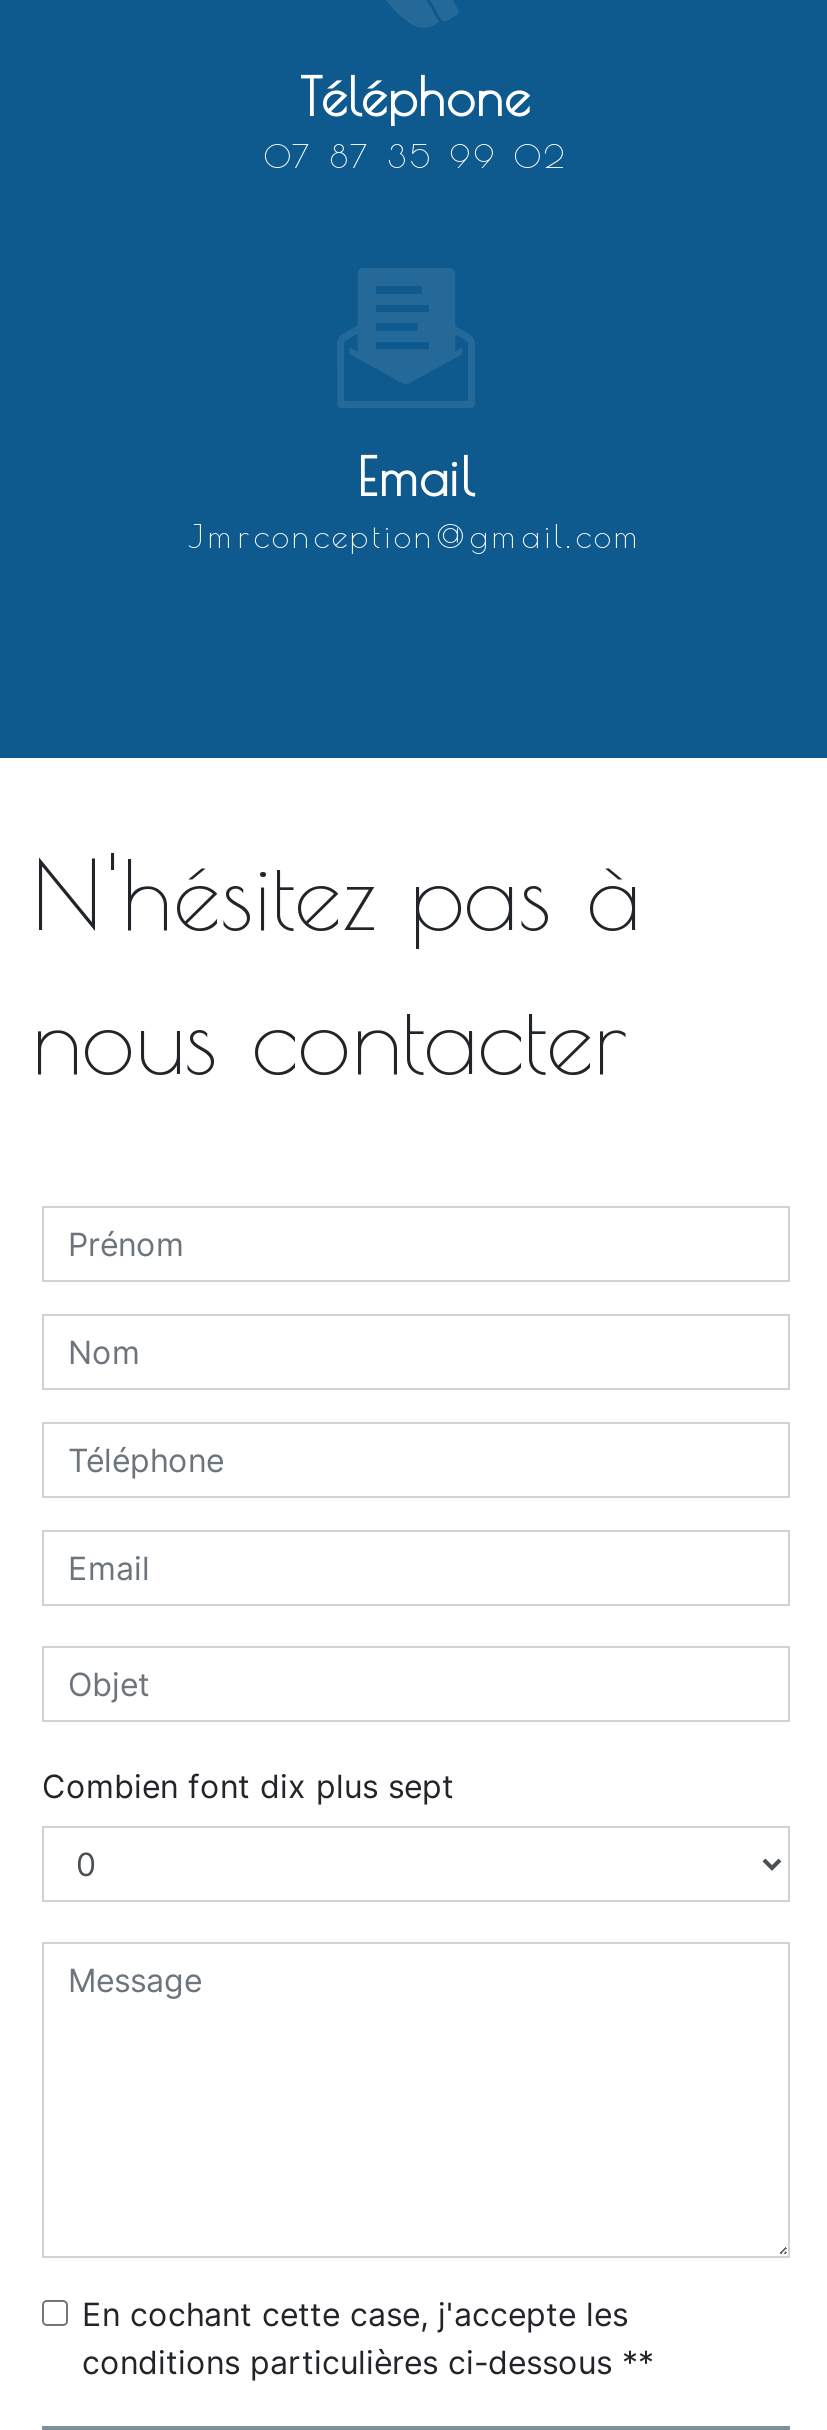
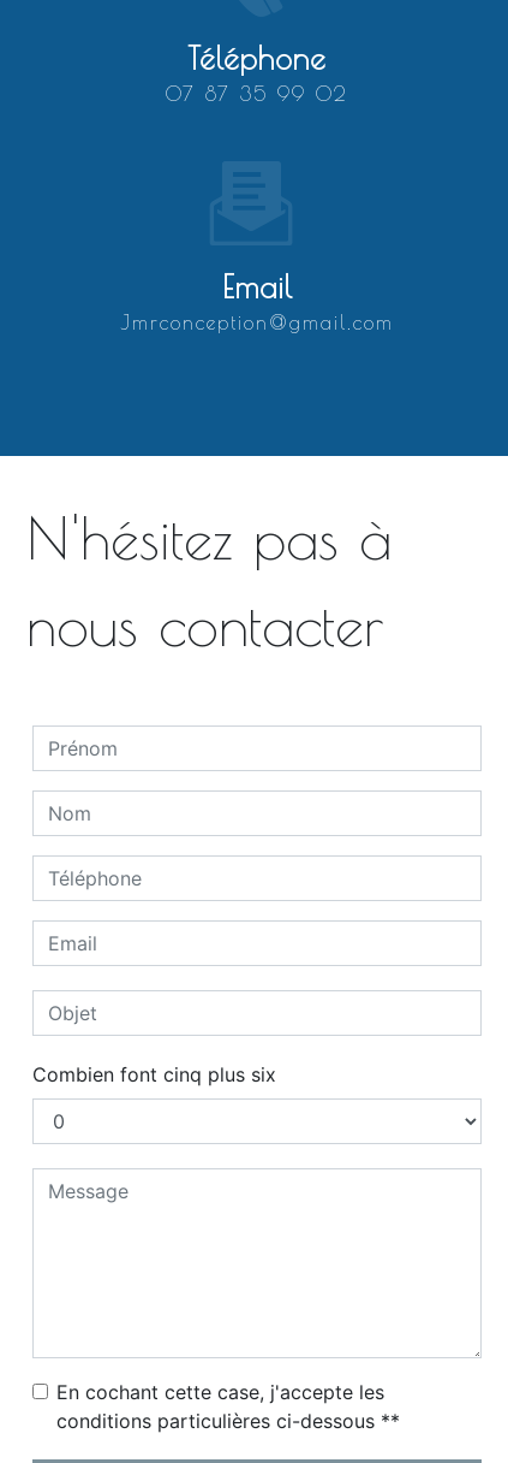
[42,1766,454,1806] Combien font dix plus sept -> [32,1062,276,1086] Combien font cinq plus six

